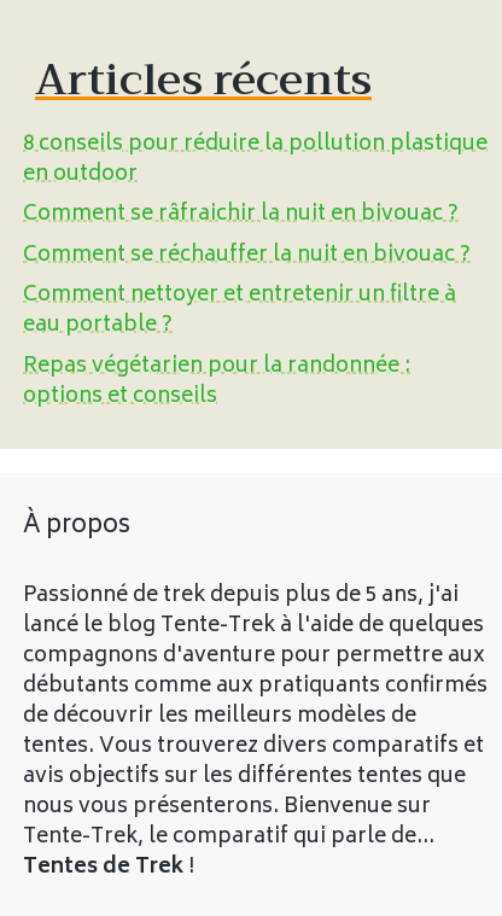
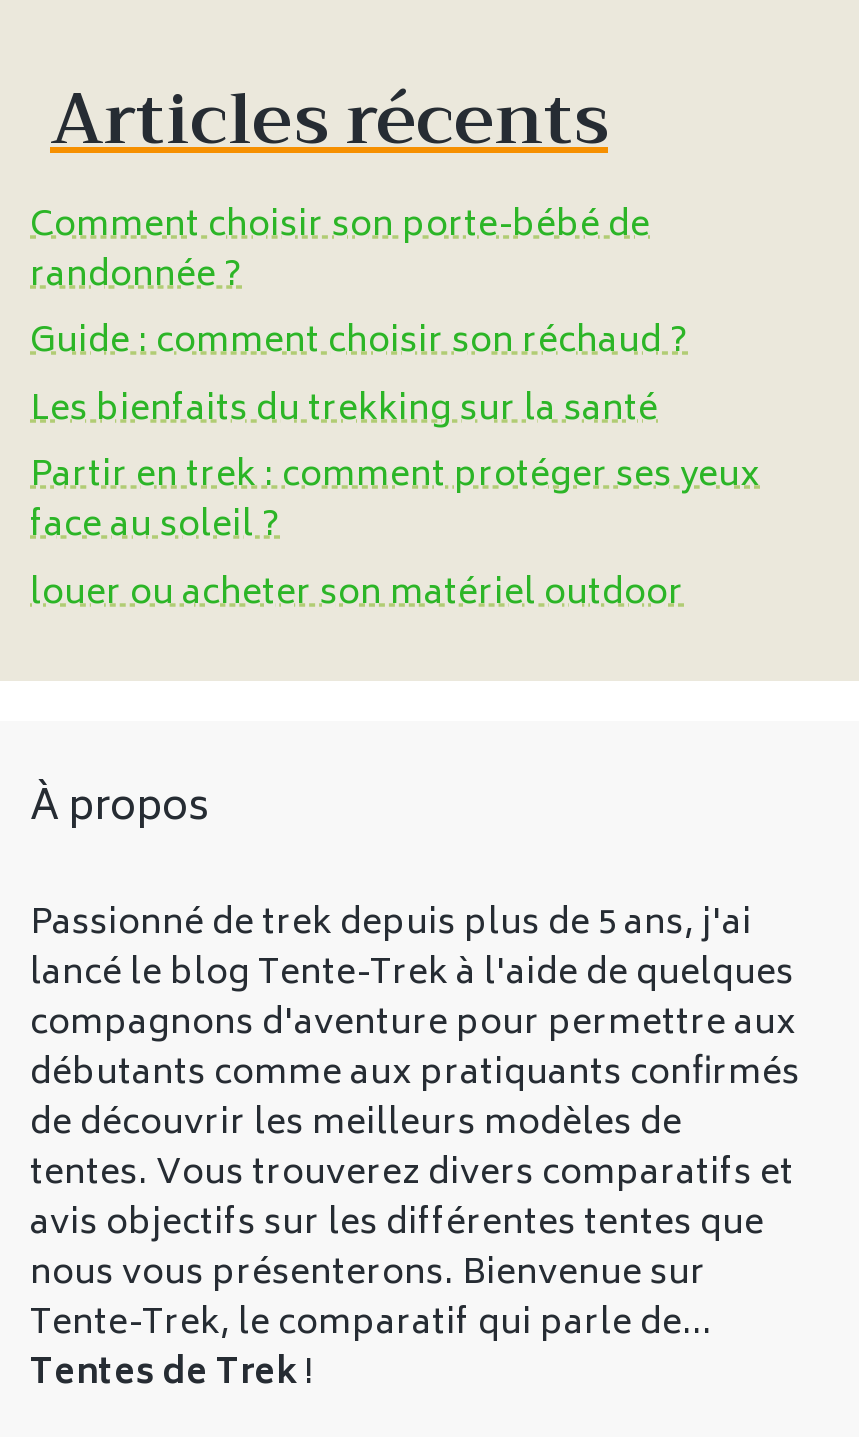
[23,126,488,415] 8 conseils pour réduire la pollution plastique | en outdoor | Comment se râfraichir la nuit en bivouac ? | Comment se réchauffer la nuit en bivouac ? | Comment nettoyer et entretenir un filtre à | eau portable ? | Repas végétarien pour la randonnée : | options et conseils -> [30,197,760,625] Comment choisir son porte-bébé de | randonnée ? | Guide : comment choisir son réchaud ? | Les bienfaits du trekking sur la santé | Partir en trek : comment protéger ses yeux | face au soleil ? | louer ou acheter son matériel outdoor

